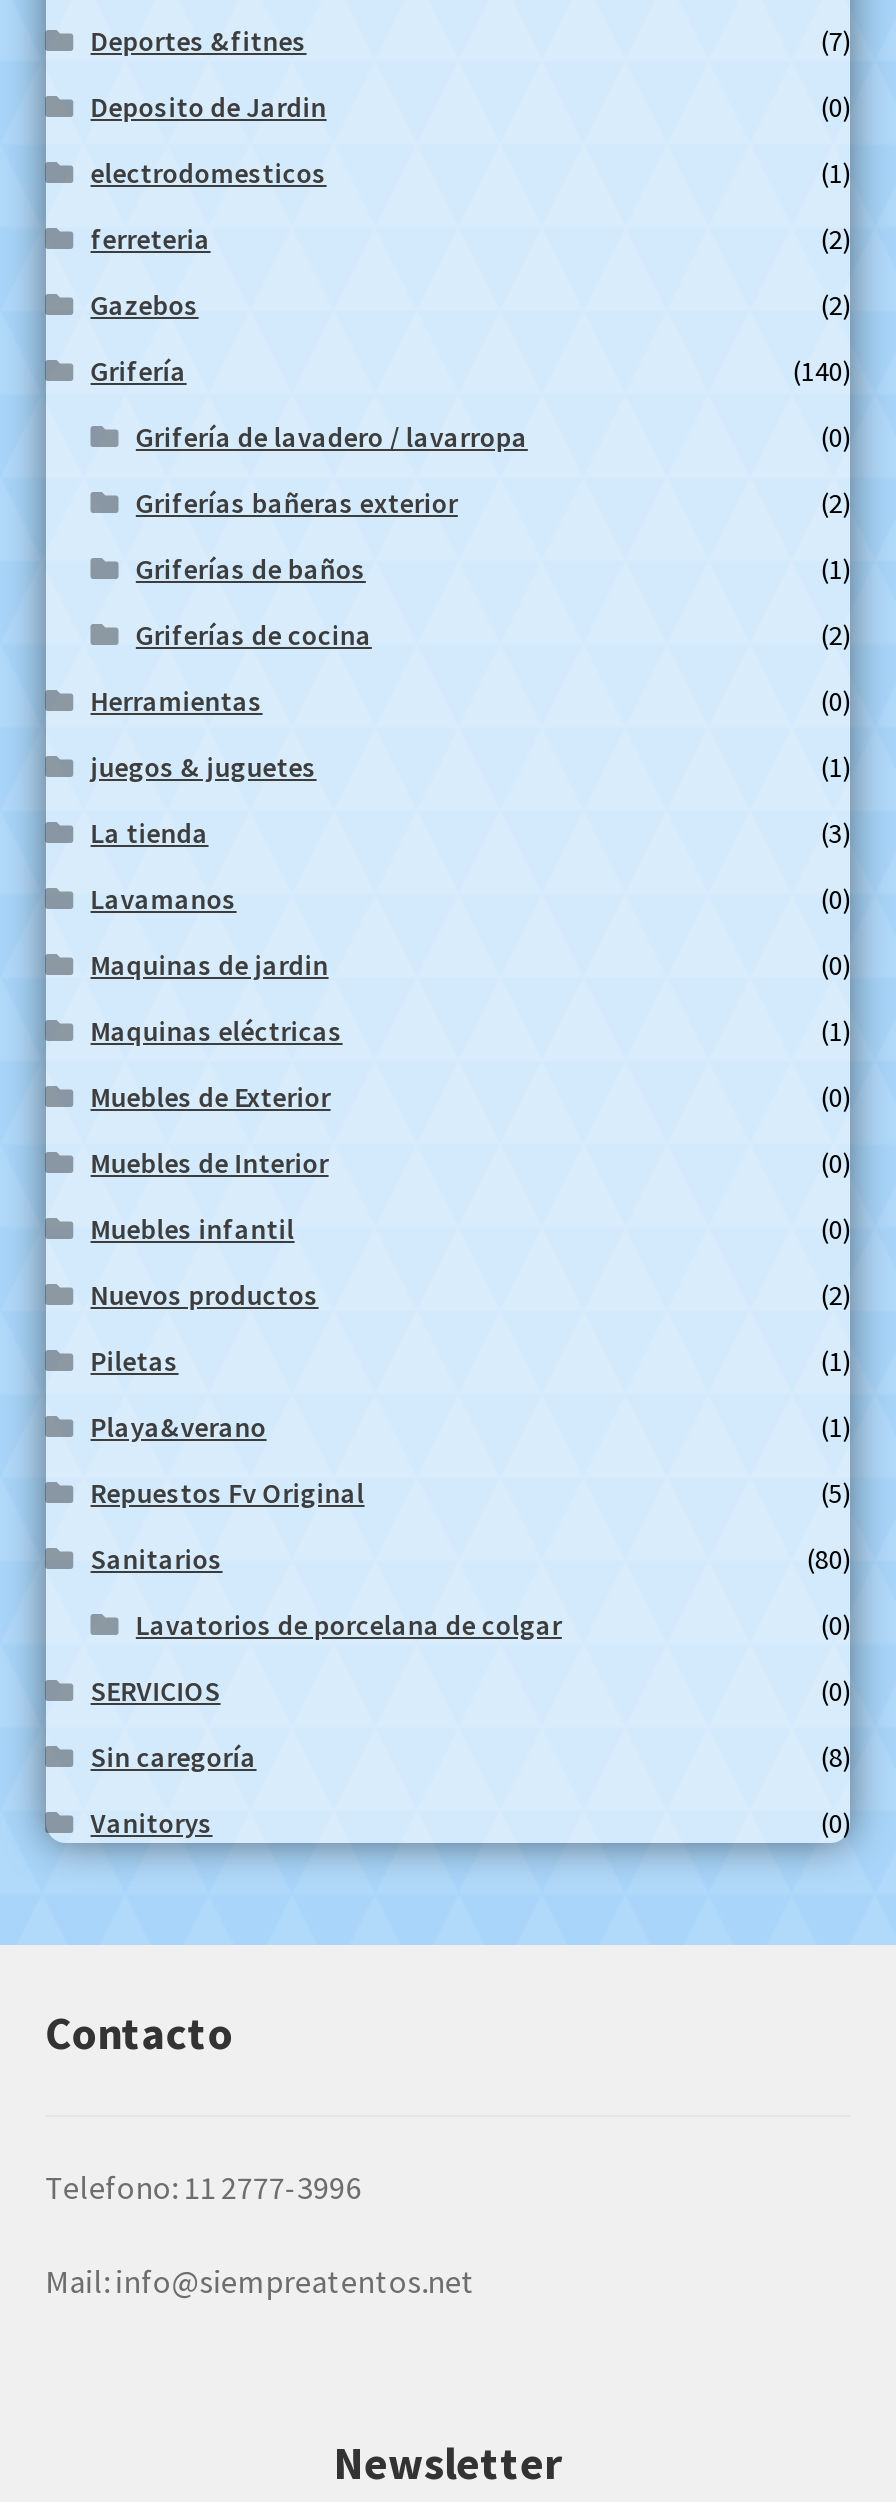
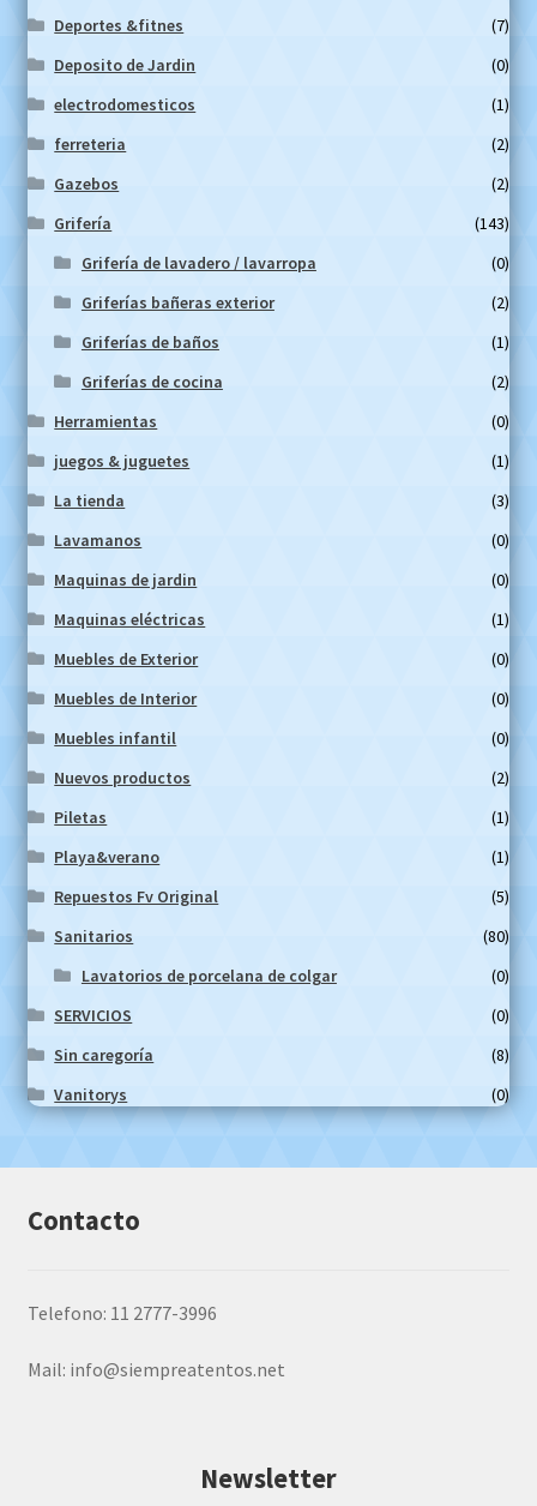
[793,352,851,388] (140) -> [475,212,510,233] (143)

